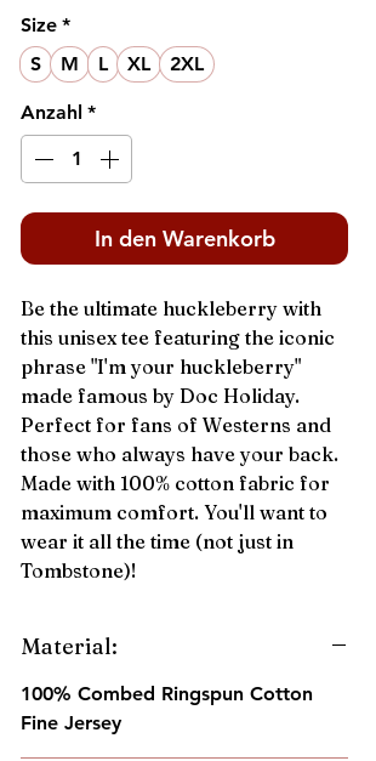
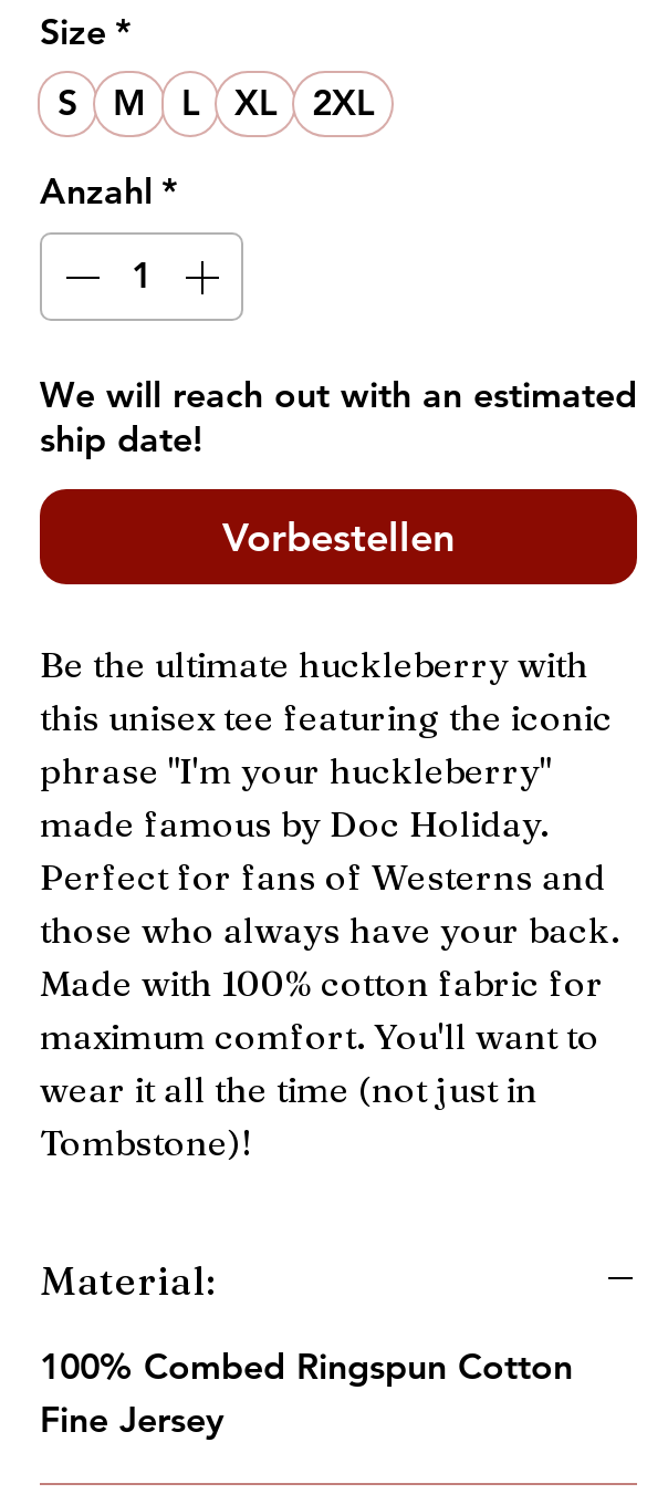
[94,225,275,252] In den Warenkorb -> [40,374,637,562] We will reach out with an estimated | ship date! | Vorbestellen

